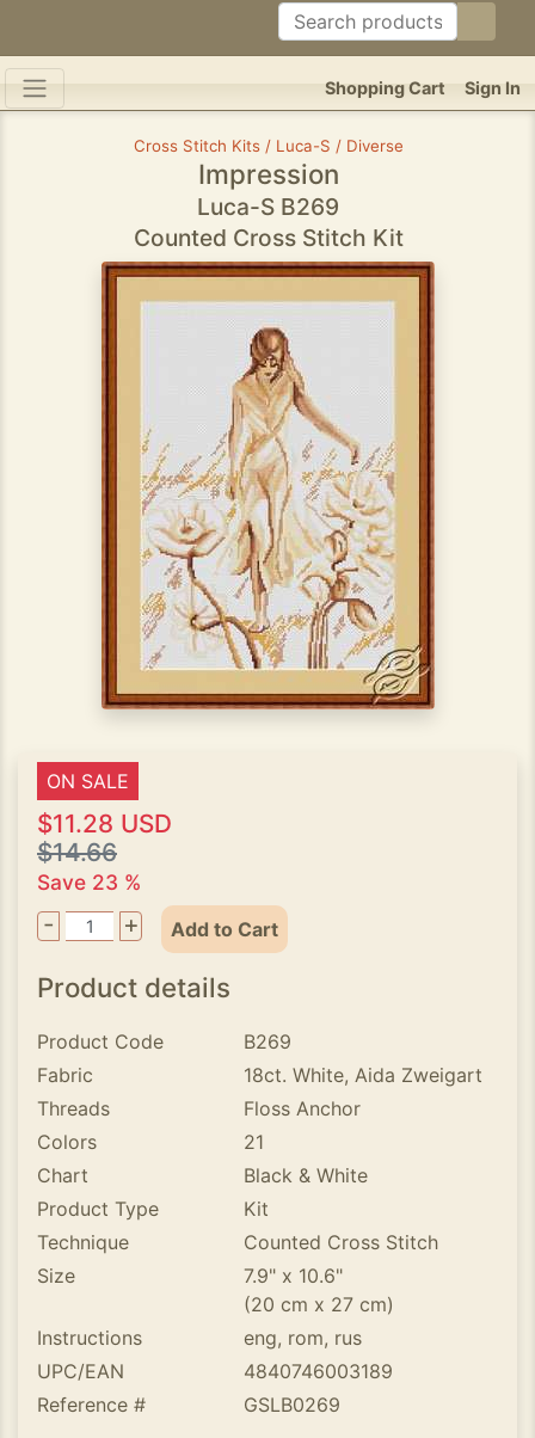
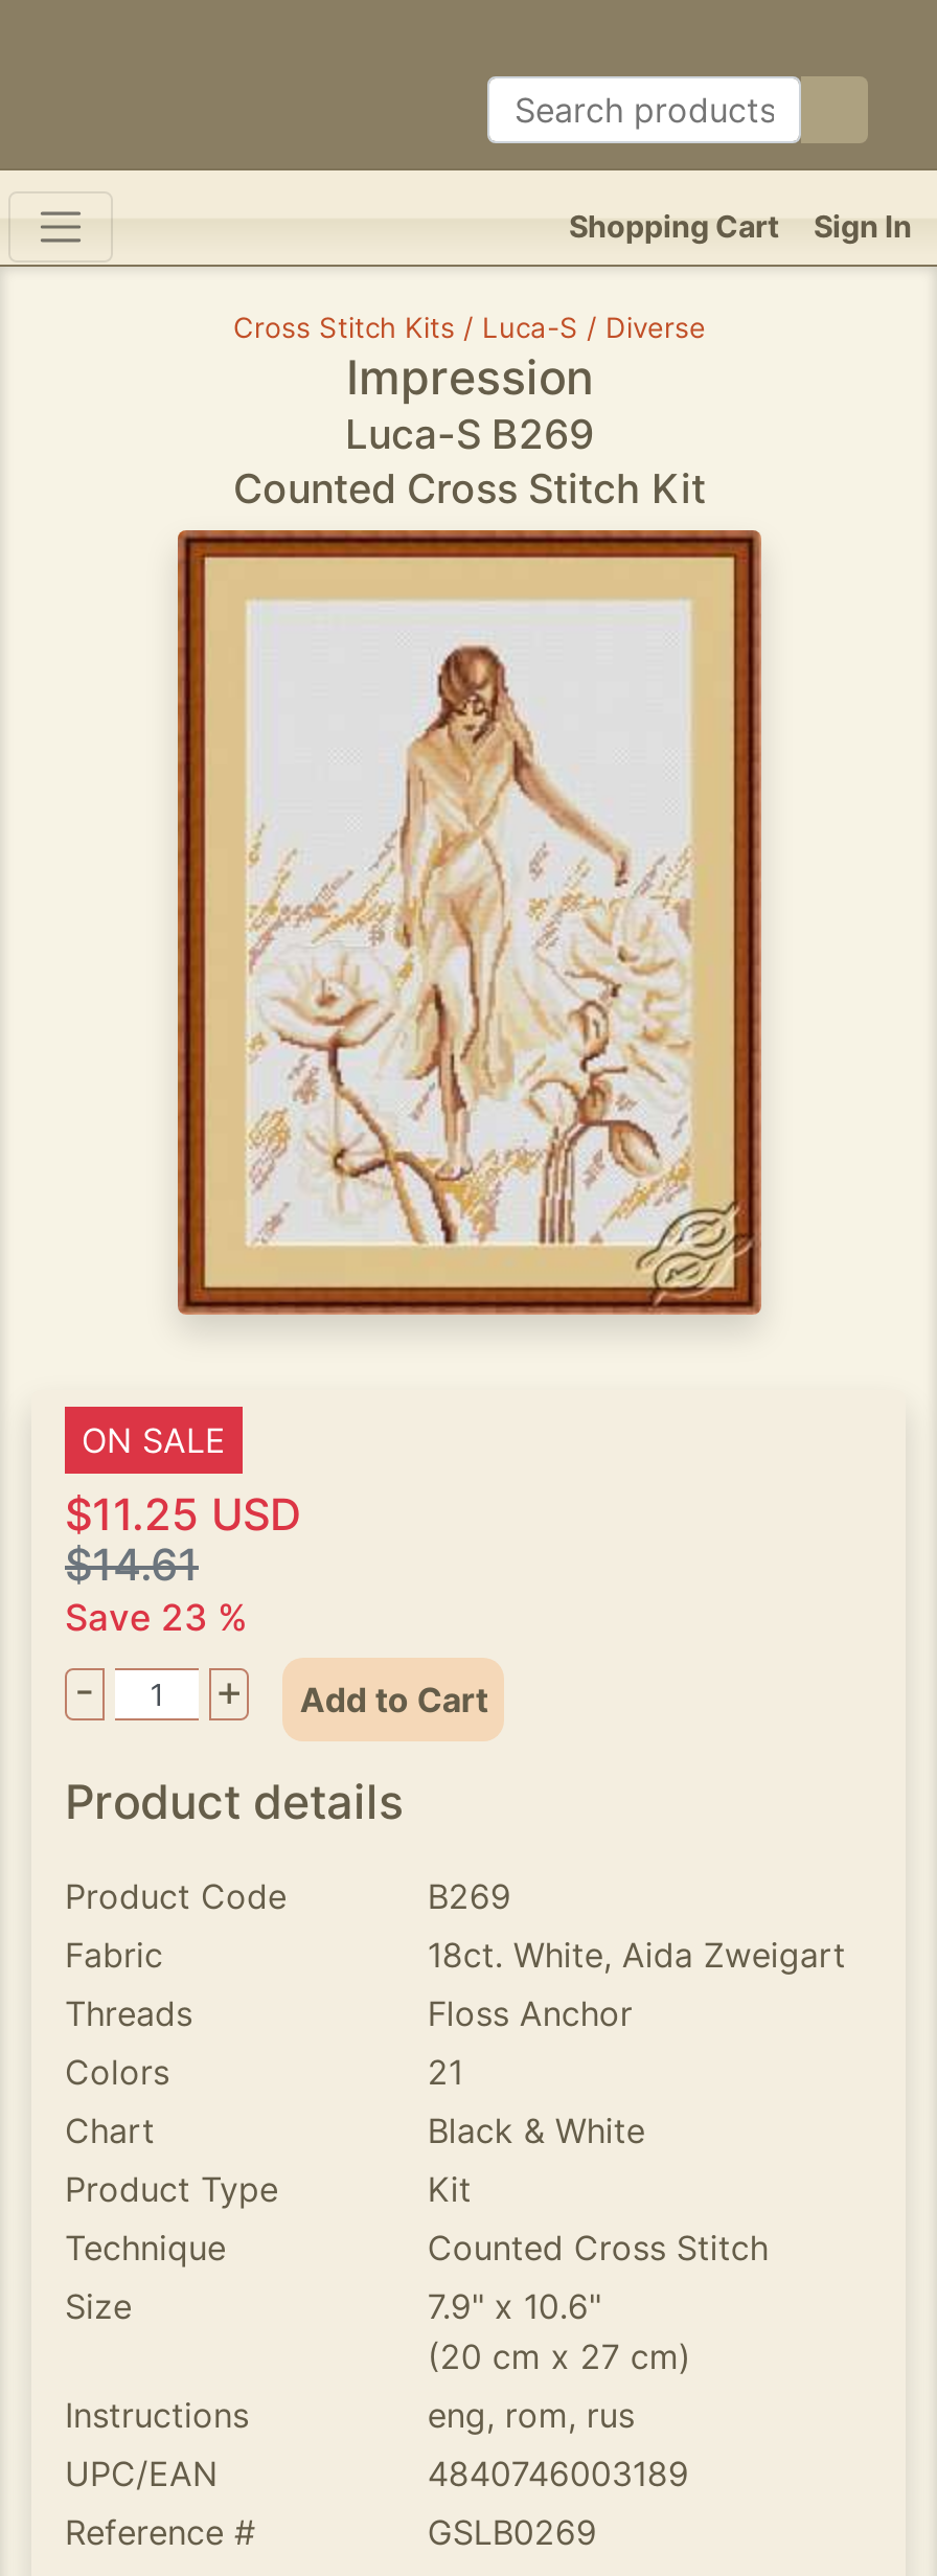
[37,809,172,838] $11.28 USD -> [65,1488,301,1541] $11.25 USD
[37,837,117,867] $14.66 -> [65,1538,199,1591] $14.61

